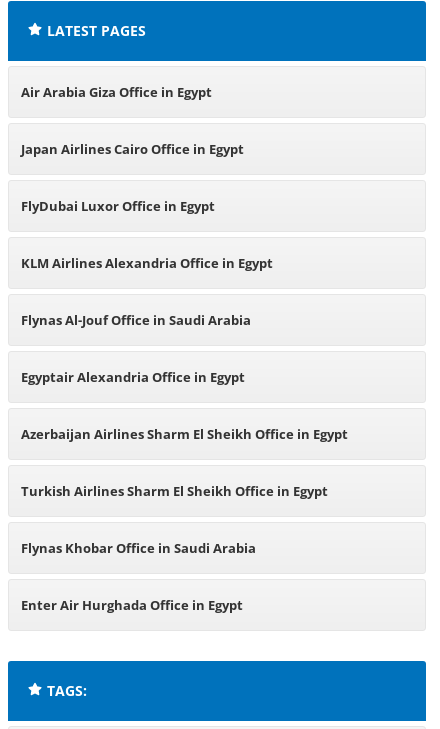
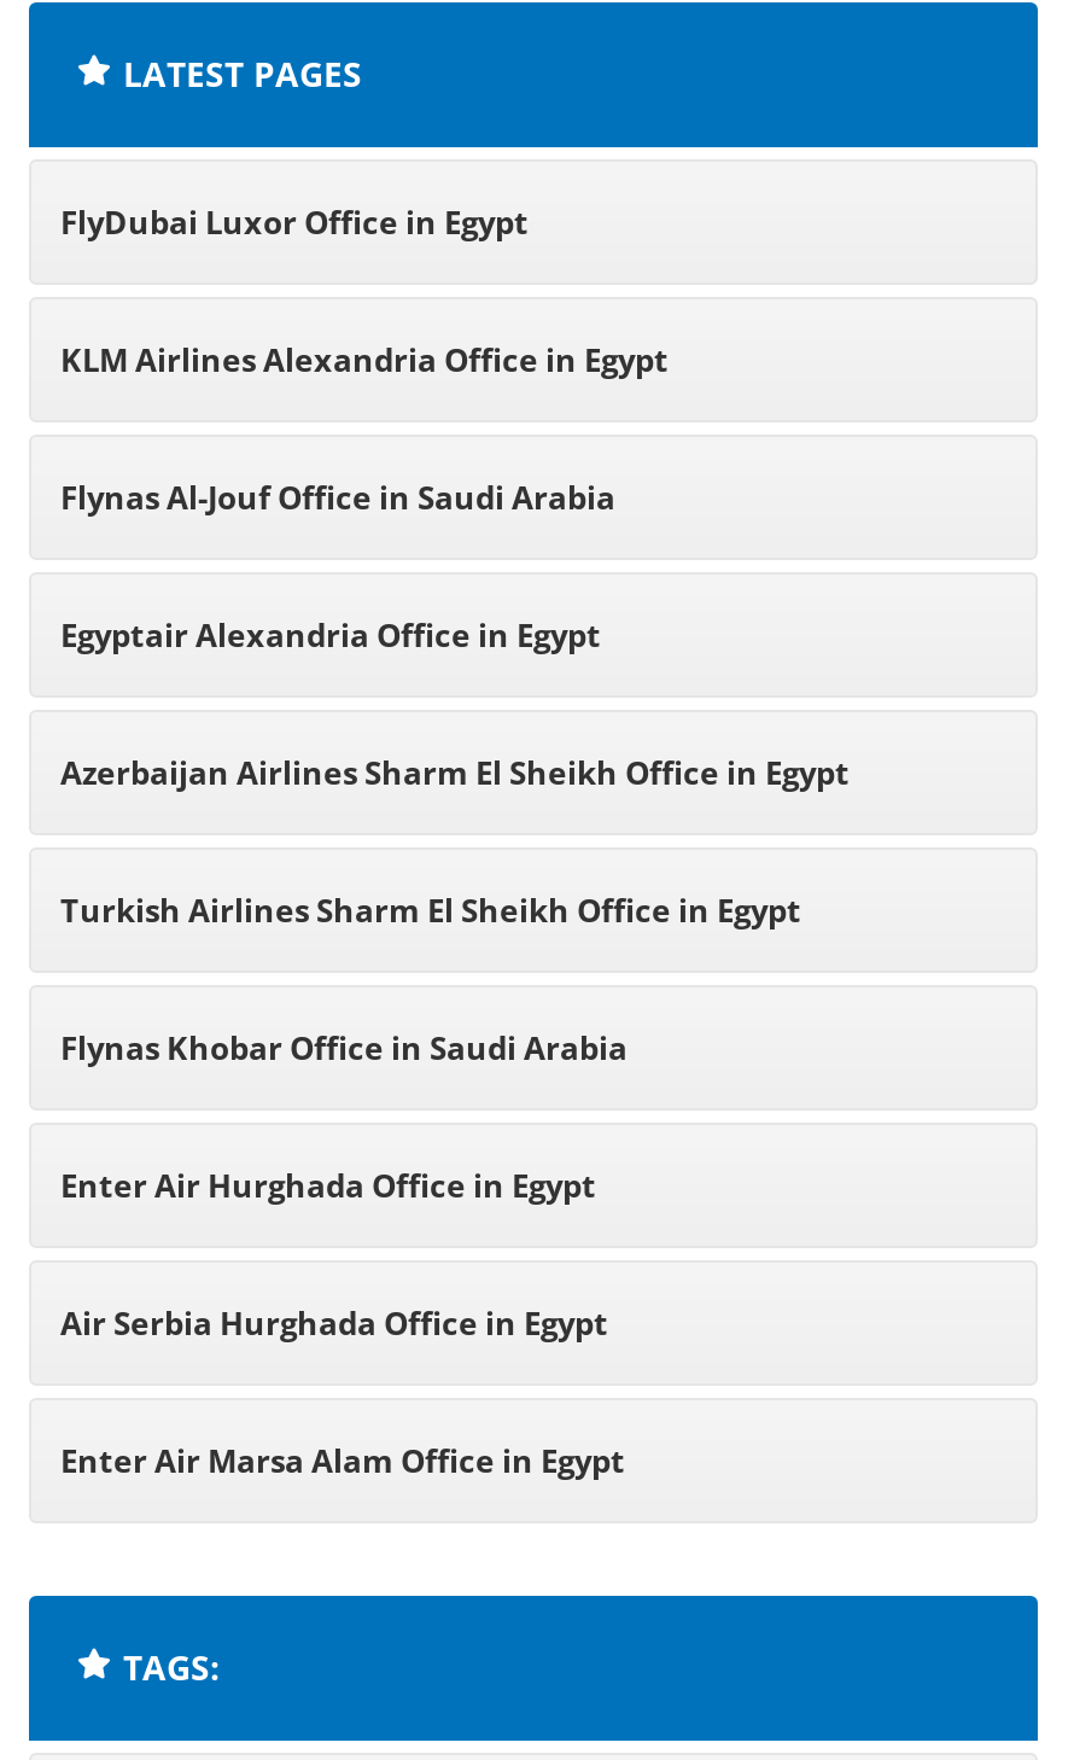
[21,83,244,158] Air Arabia Giza Office in Egypt | Japan Airlines Cairo Office in Egypt -> none
moved [21,197,348,614] -> [60,200,850,1207]: FlyDubai Luxor Office in Egypt | KLM Airlines Alexandria Office in Egypt | Flynas Al-Jouf Office in Saudi Arabia | Egyptair Alexandria Office in Egypt | Azerbaijan Airlines Sharm El Sheikh Office in Egypt | Turkish Airlines Sharm El Sheikh Office in Egypt | Flynas Khobar Office in Saudi Arabia | Enter Air Hurghada Office in Egypt
none -> [60,1301,625,1482] Air Serbia Hurghada Office in Egypt | Enter Air Marsa Alam Office in Egypt

